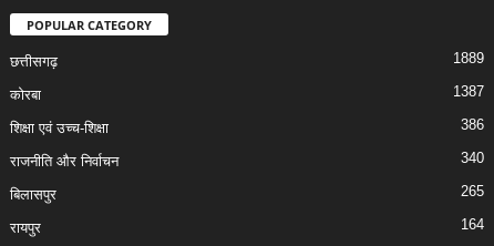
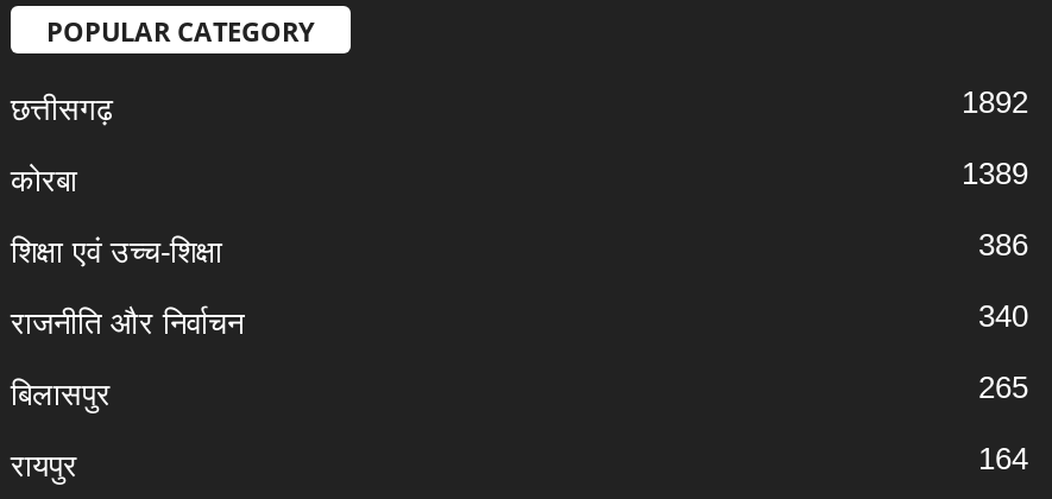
[453,50,484,67] 1889 -> [962,86,1028,121] 1892
[453,84,484,100] 1387 -> [962,157,1028,192] 1389

